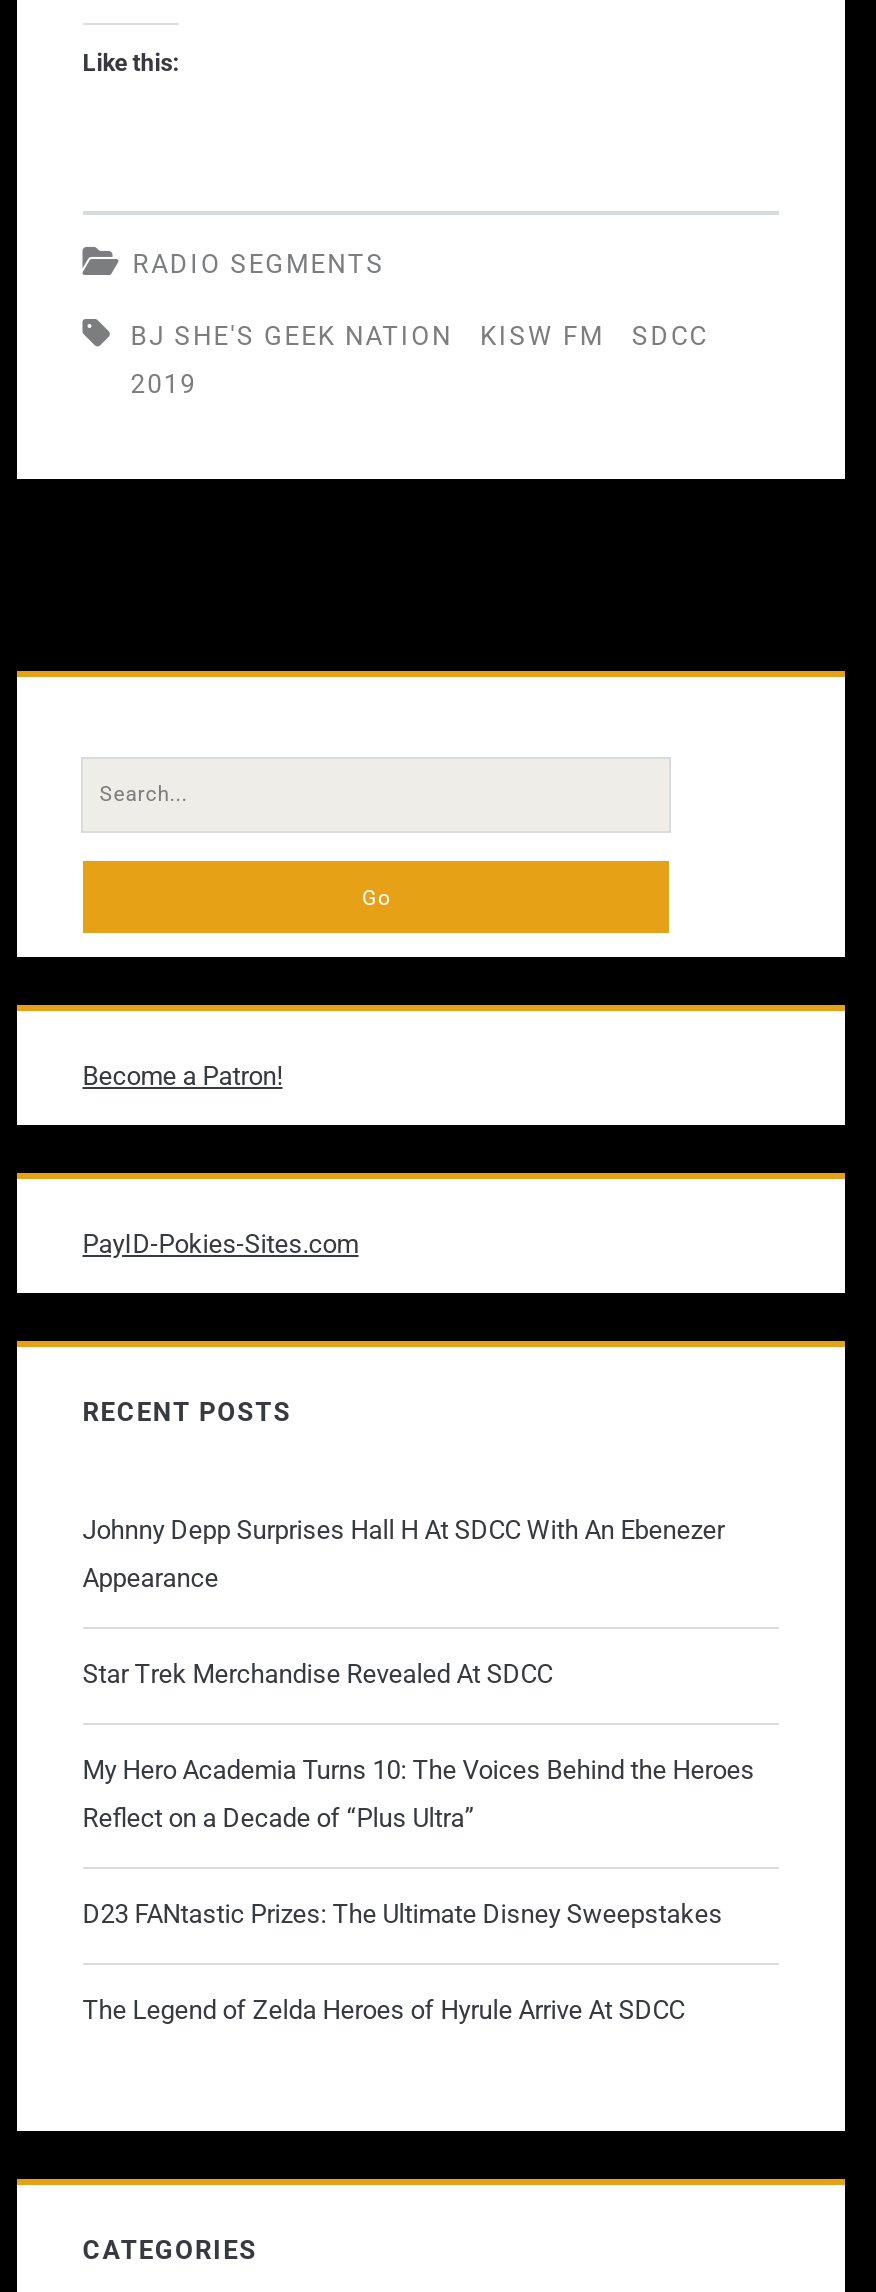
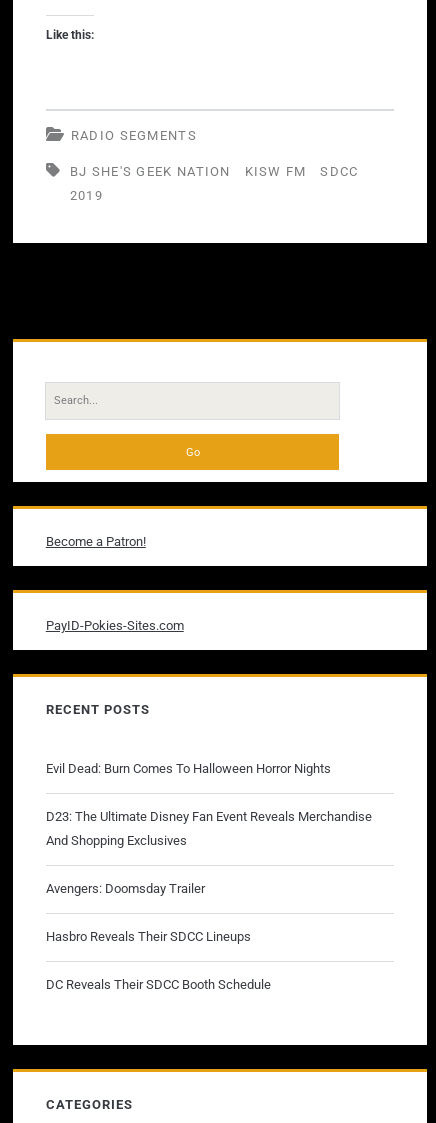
[83,1516,755,2026] Johnny Depp Surprises Hall H At SDCC With An Ebenezer | Appearance | Star Trek Merchandise Revealed At SDCC | My Hero Academia Turns 10: The Voices Behind the Heroes | Reflect on a Decade of “Plus Ultra” | D23 FANtastic Prizes: The Ultimate Disney Sweepstakes | The Legend of Zelda Heroes of Hyrule Arrive At SDCC -> [46,761,372,992] Evil Dead: Burn Comes To Halloween Horror Nights | D23: The Ultimate Disney Fan Event Reveals Merchandise | And Shopping Exclusives | Avengers: Doomsday Trailer | Hasbro Reveals Their SDCC Lineups | DC Reveals Their SDCC Booth Schedule

